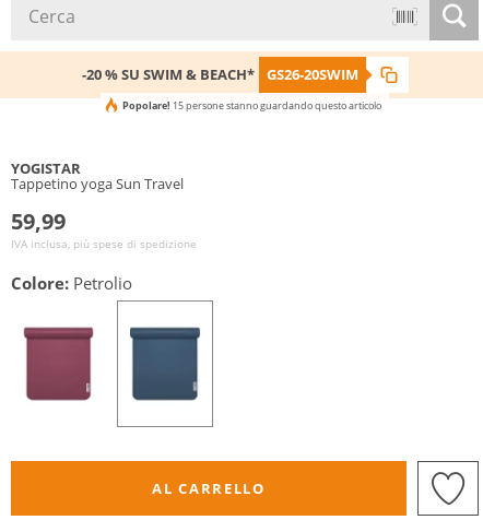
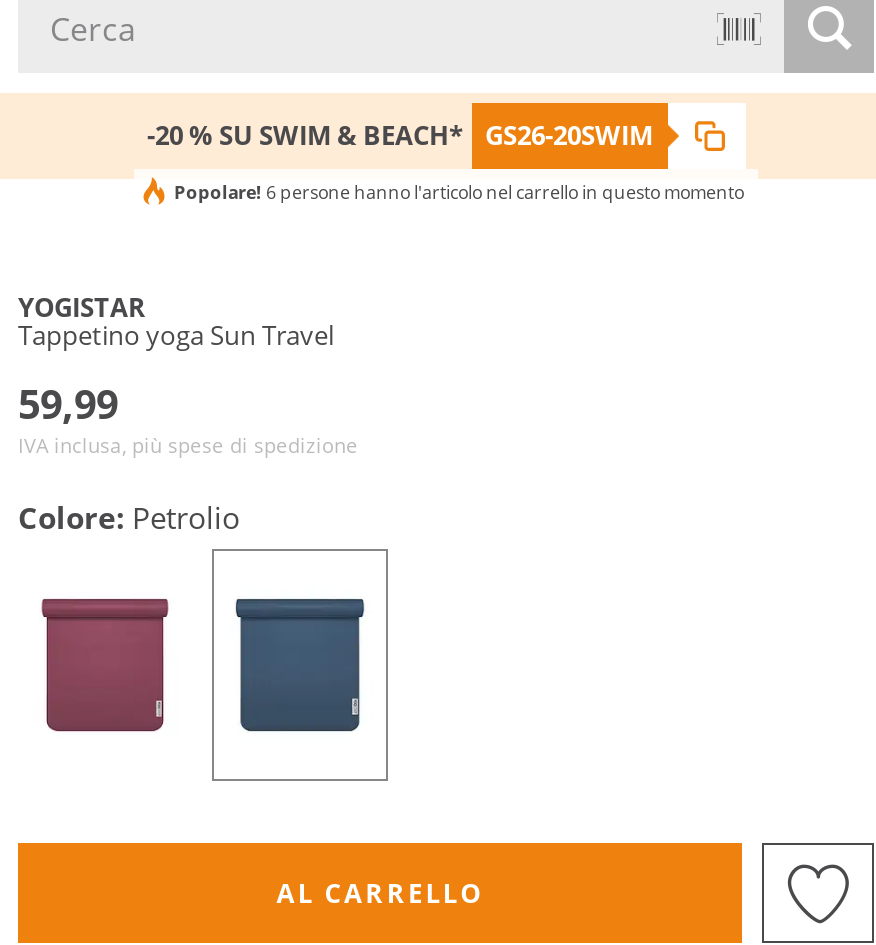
[122,98,381,112] Popolare! 15 persone stanno guardando questo articolo -> [174,178,744,204] Popolare! 6 persone hanno l'articolo nel carrello in questo momento

